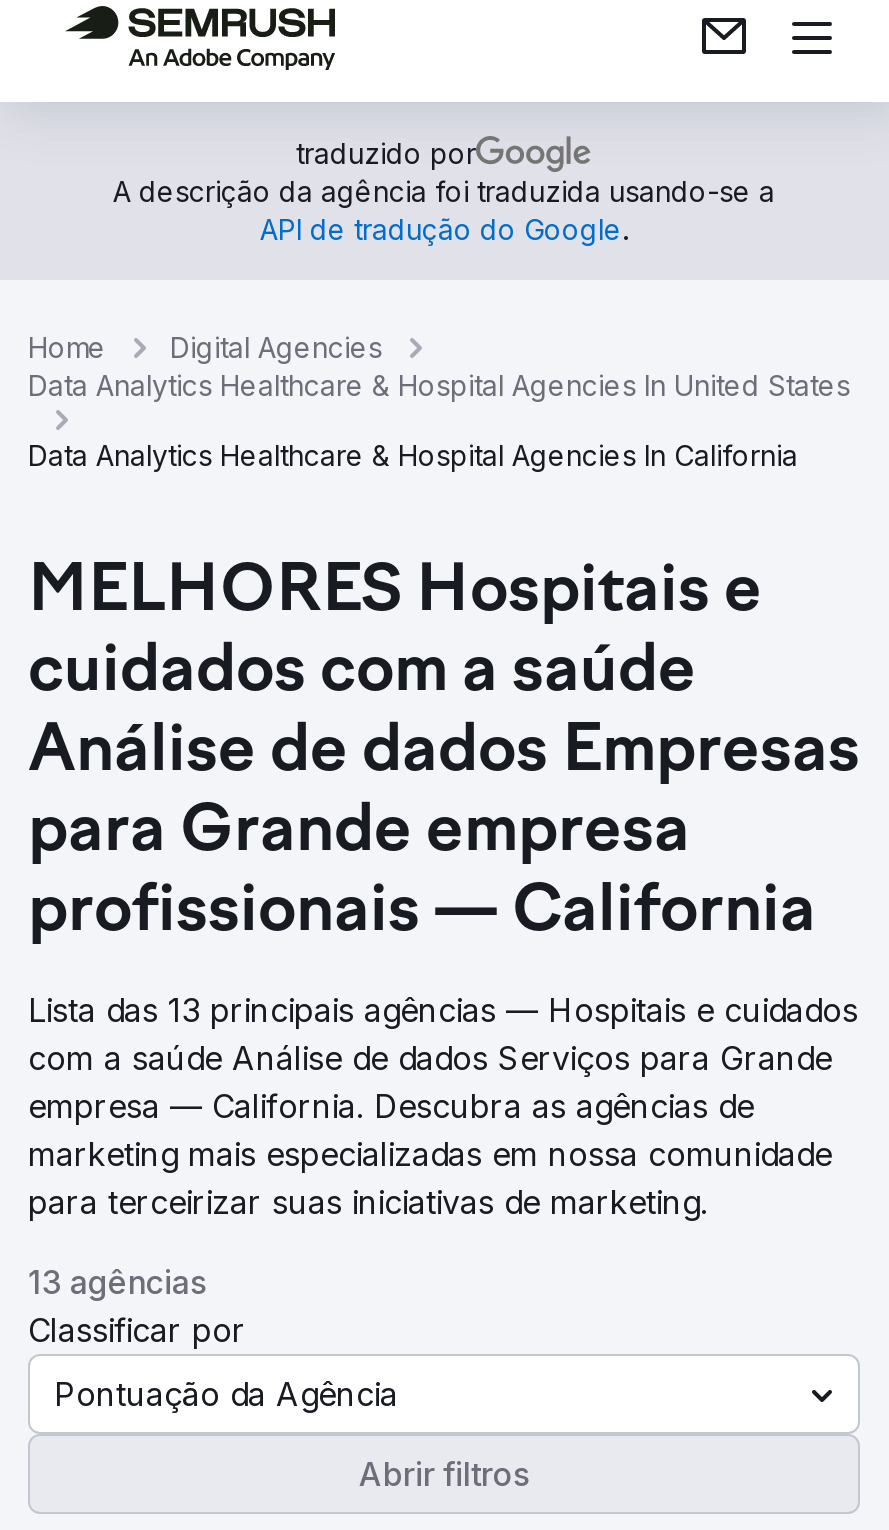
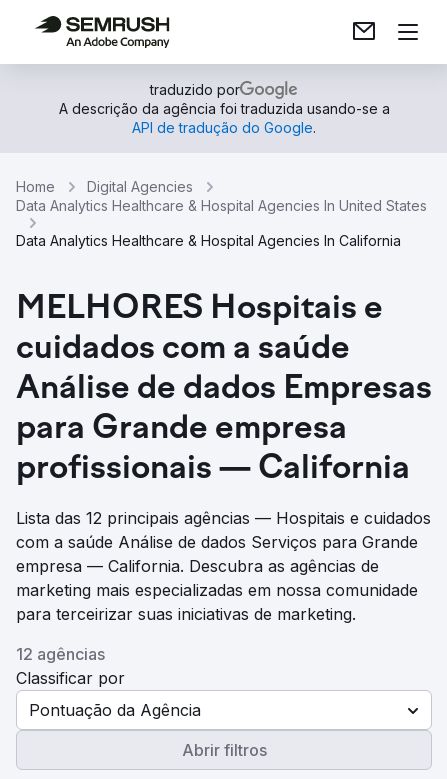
[28,990,858,1030] Lista das 13 principais agências — Hospitais e cuidados -> [16,508,431,528] Lista das 12 principais agências — Hospitais e cuidados
[28,1262,206,1302] 13 agências -> [16,644,105,664] 12 agências

